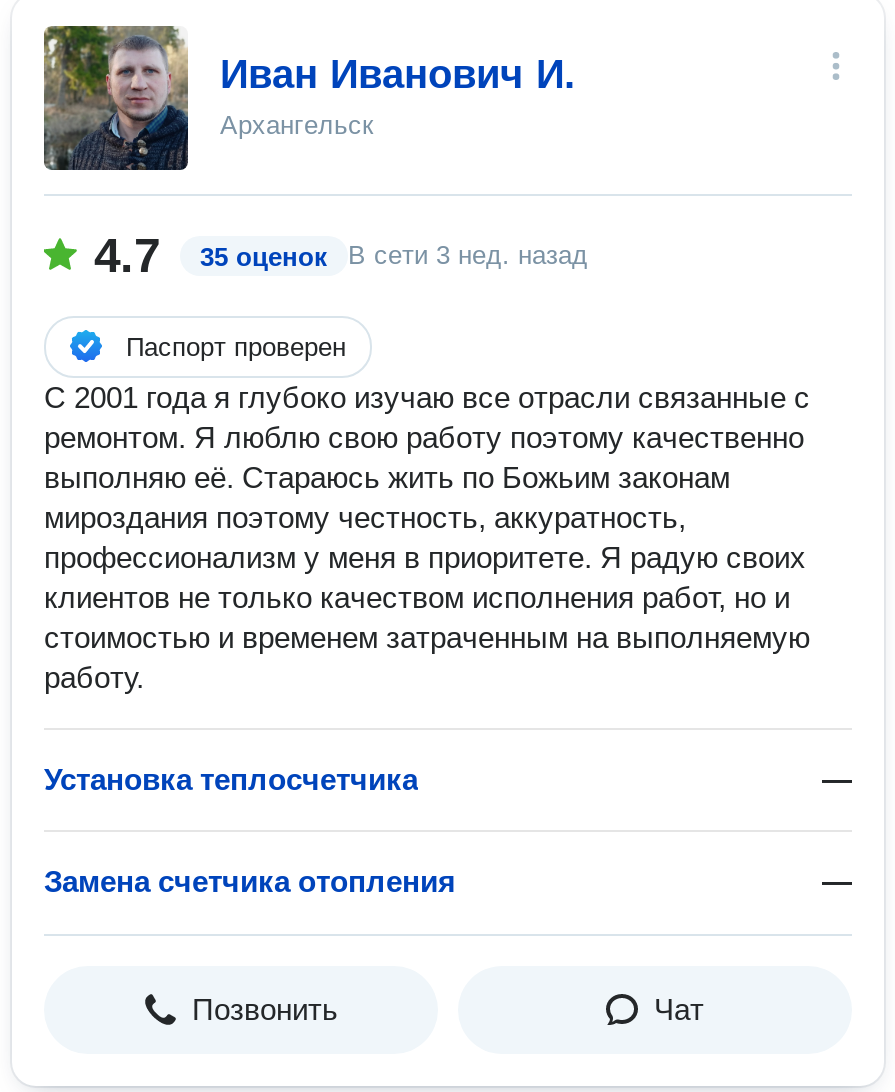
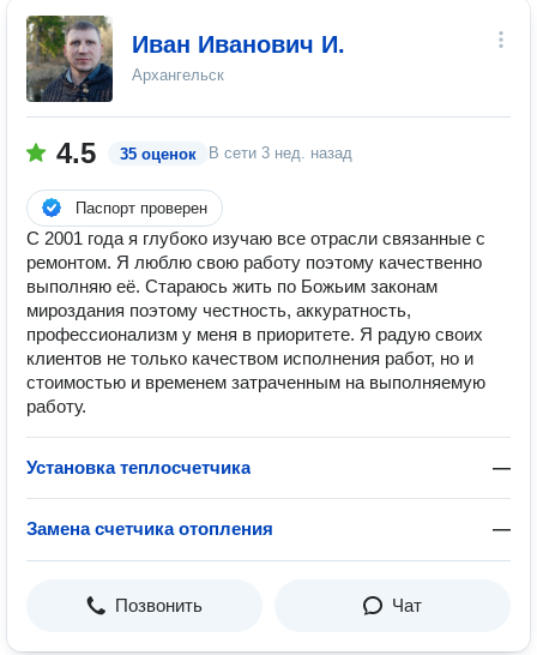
[94,228,160,282] 4.7 -> [56,137,96,169] 4.5

